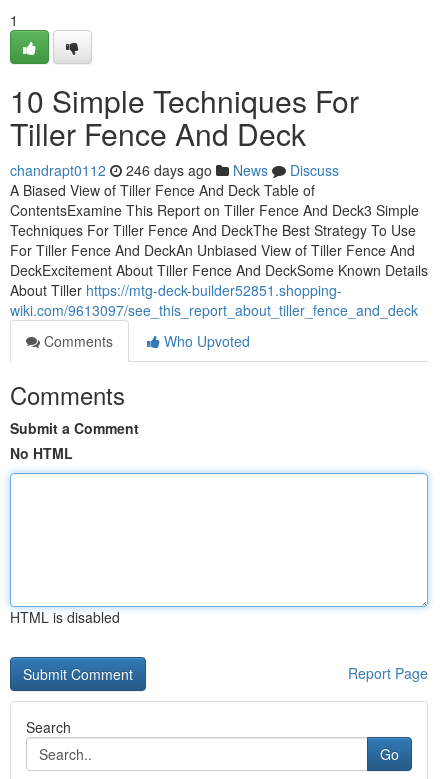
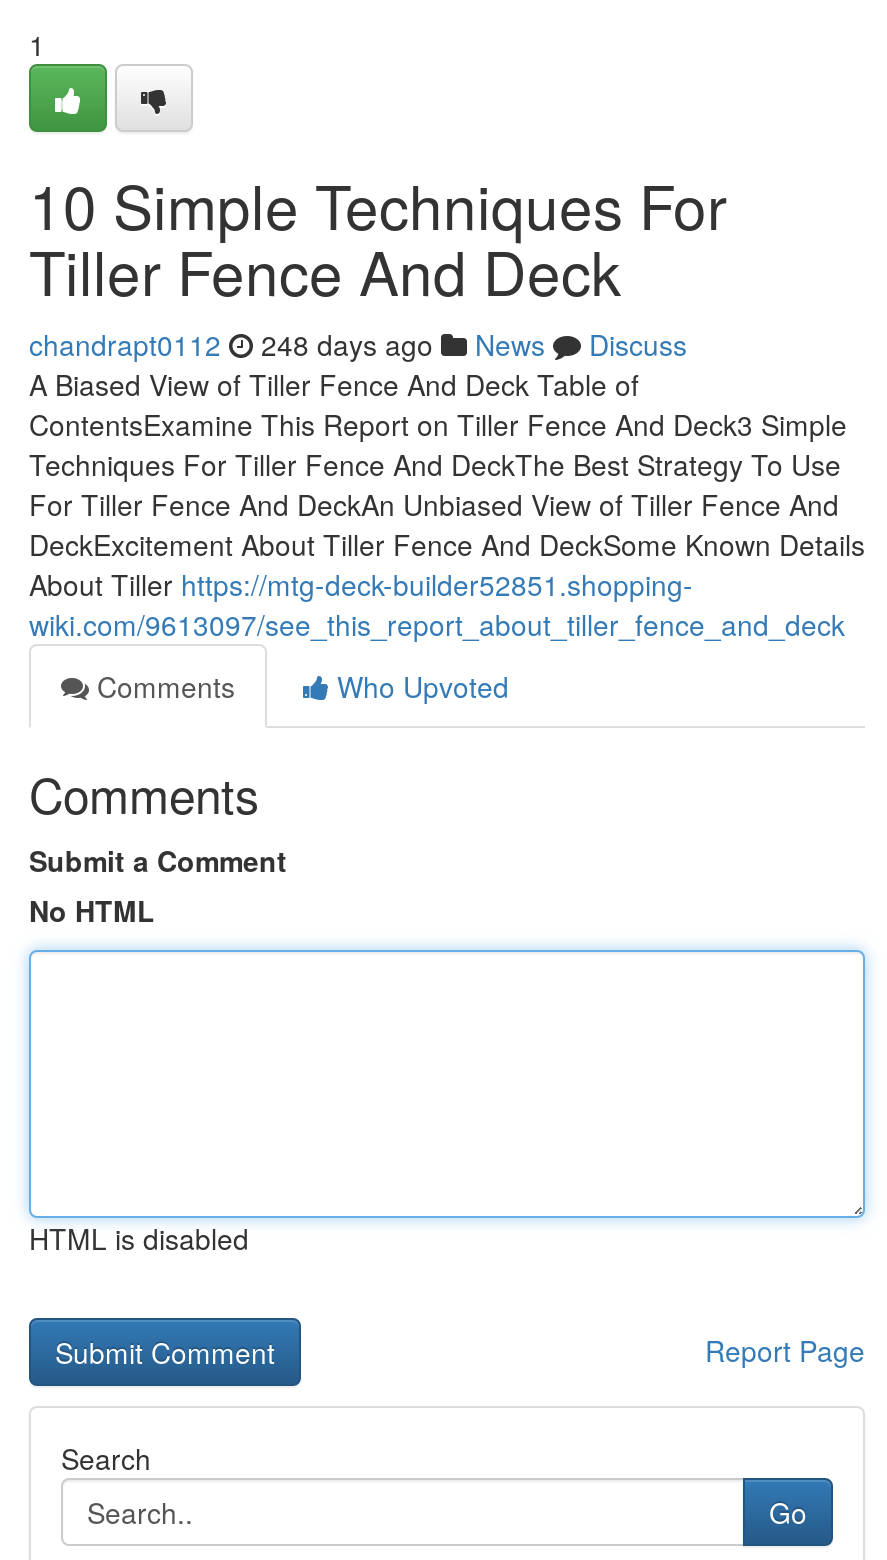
[10,160,339,180] chandrapt0112 246 days ago News Discuss -> [29,324,687,364] chandrapt0112 248 days ago News Discuss

